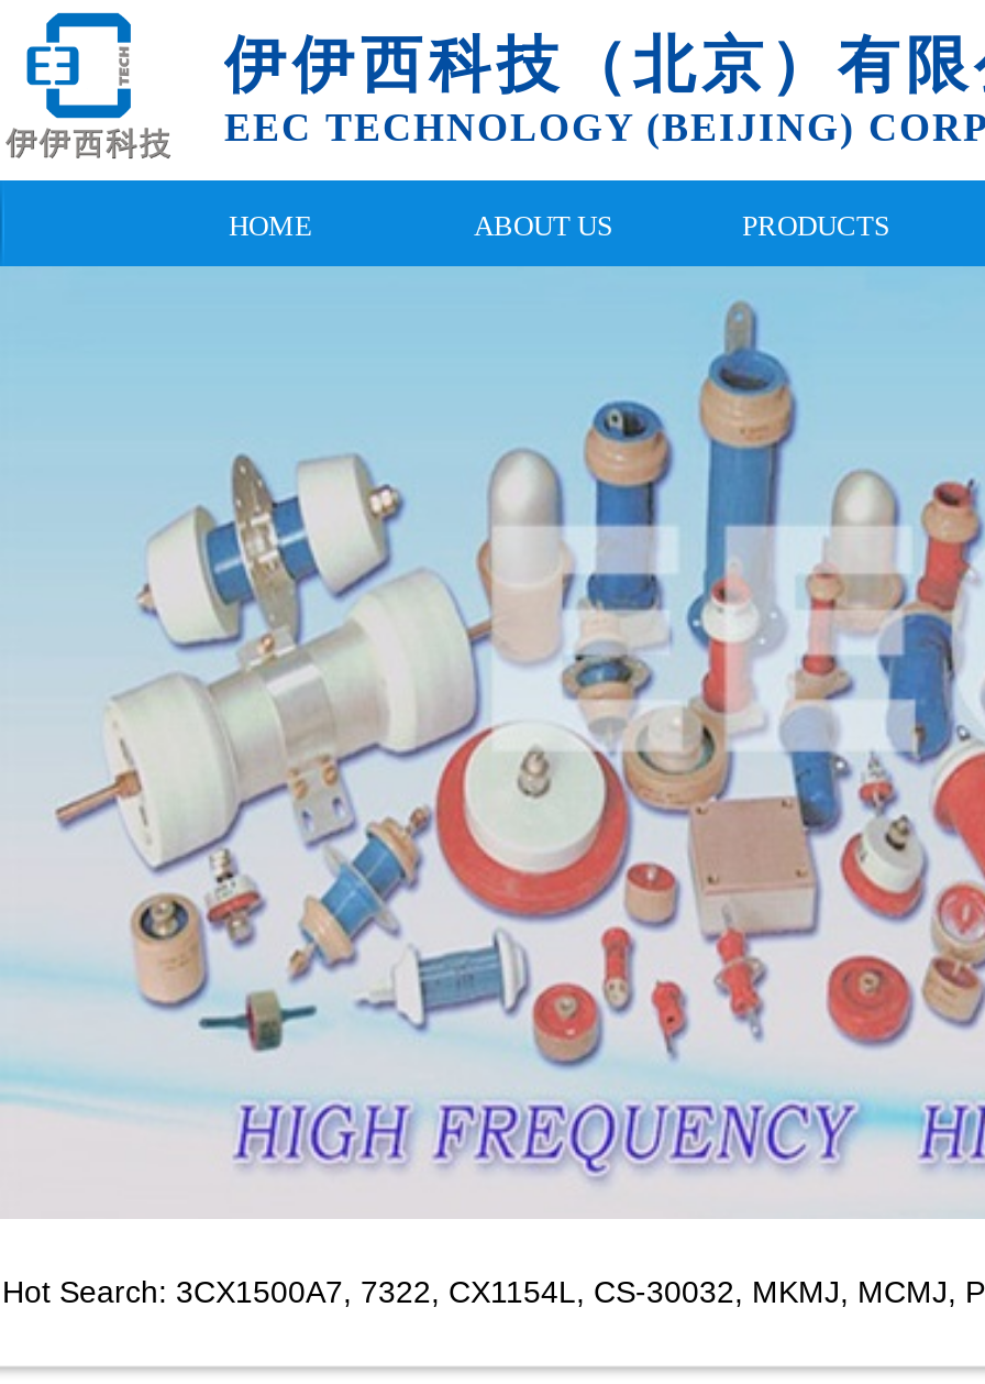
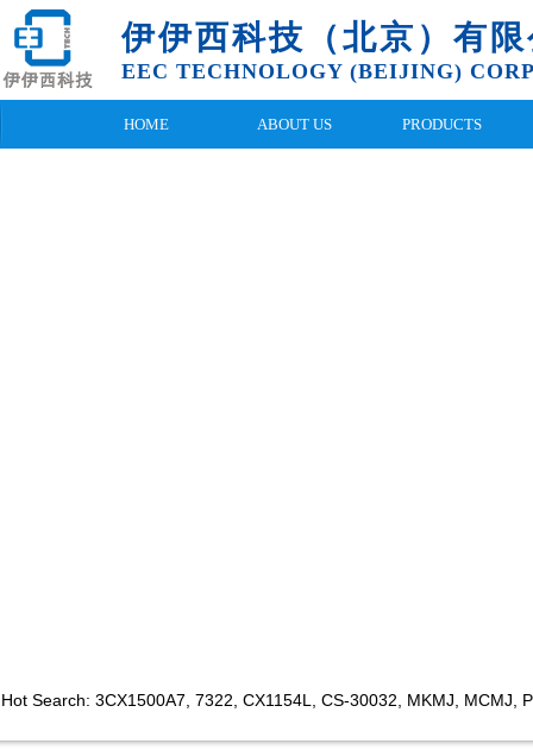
[7,268,978,1219] [image] -> none

